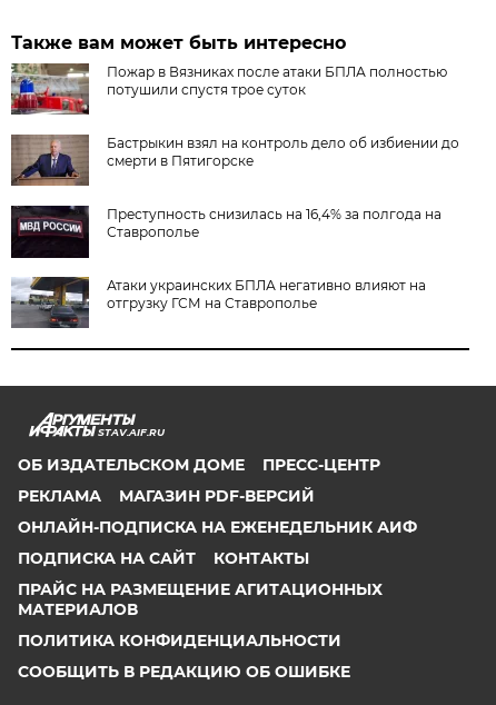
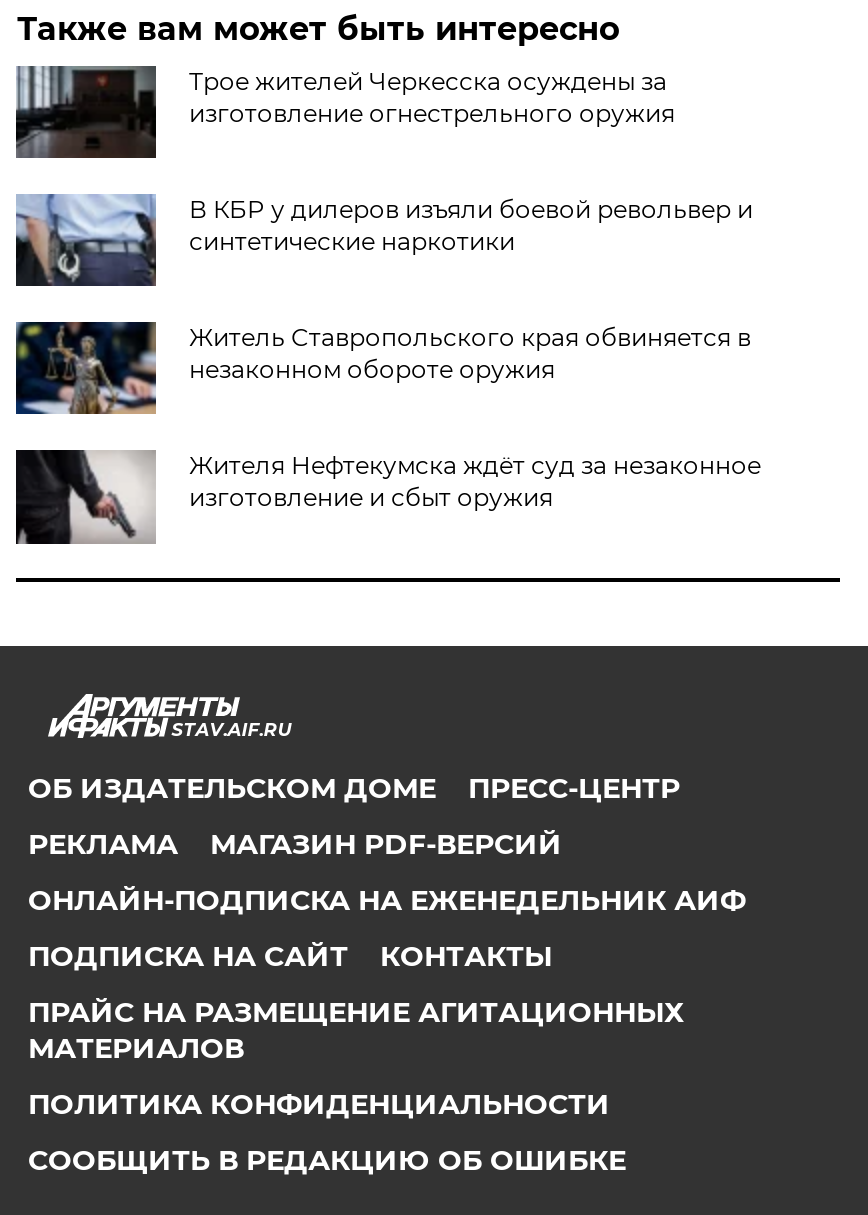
[10,63,448,115] [image] | Пожар в Вязниках после атаки БПЛА полностью | потушили спустя трое суток -> [14,64,675,160] [image] | Трое жителей Черкесска осуждены за | изготовление огнестрельного оружия
[10,133,460,187] [image] | Бастрыкин взял на контроль дело об избиении до | смерти в Пятигорске -> [14,194,753,288] [image] | В КБР у дилеров изъяли боевой револьвер и | синтетические наркотики
[10,206,442,259] [image] | Преступность снизилась на 16,4% за полгода на | Ставрополье -> [14,322,751,416] [image] | Житель Ставропольского края обвиняется в | незаконном обороте оружия
[10,276,426,329] [image] | Атаки украинских БПЛА негативно влияют на | отгрузку ГСМ на Ставрополье -> [14,448,761,546] [image] | Жителя Нефтекумска ждёт суд за незаконное | изготовление и сбыт оружия

